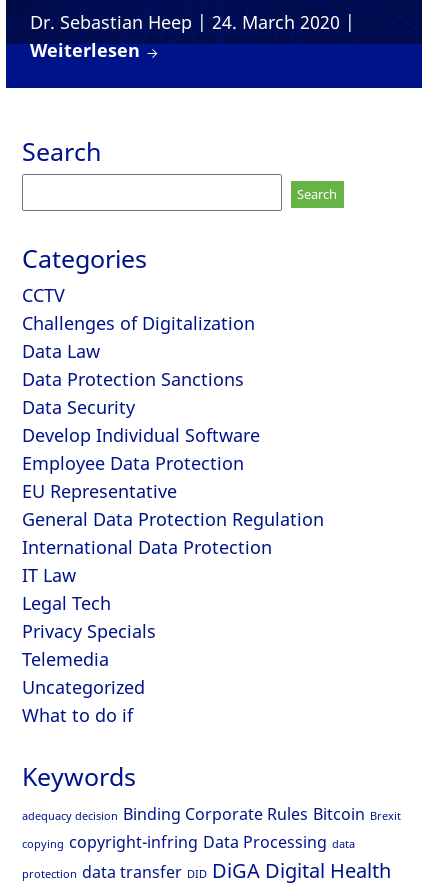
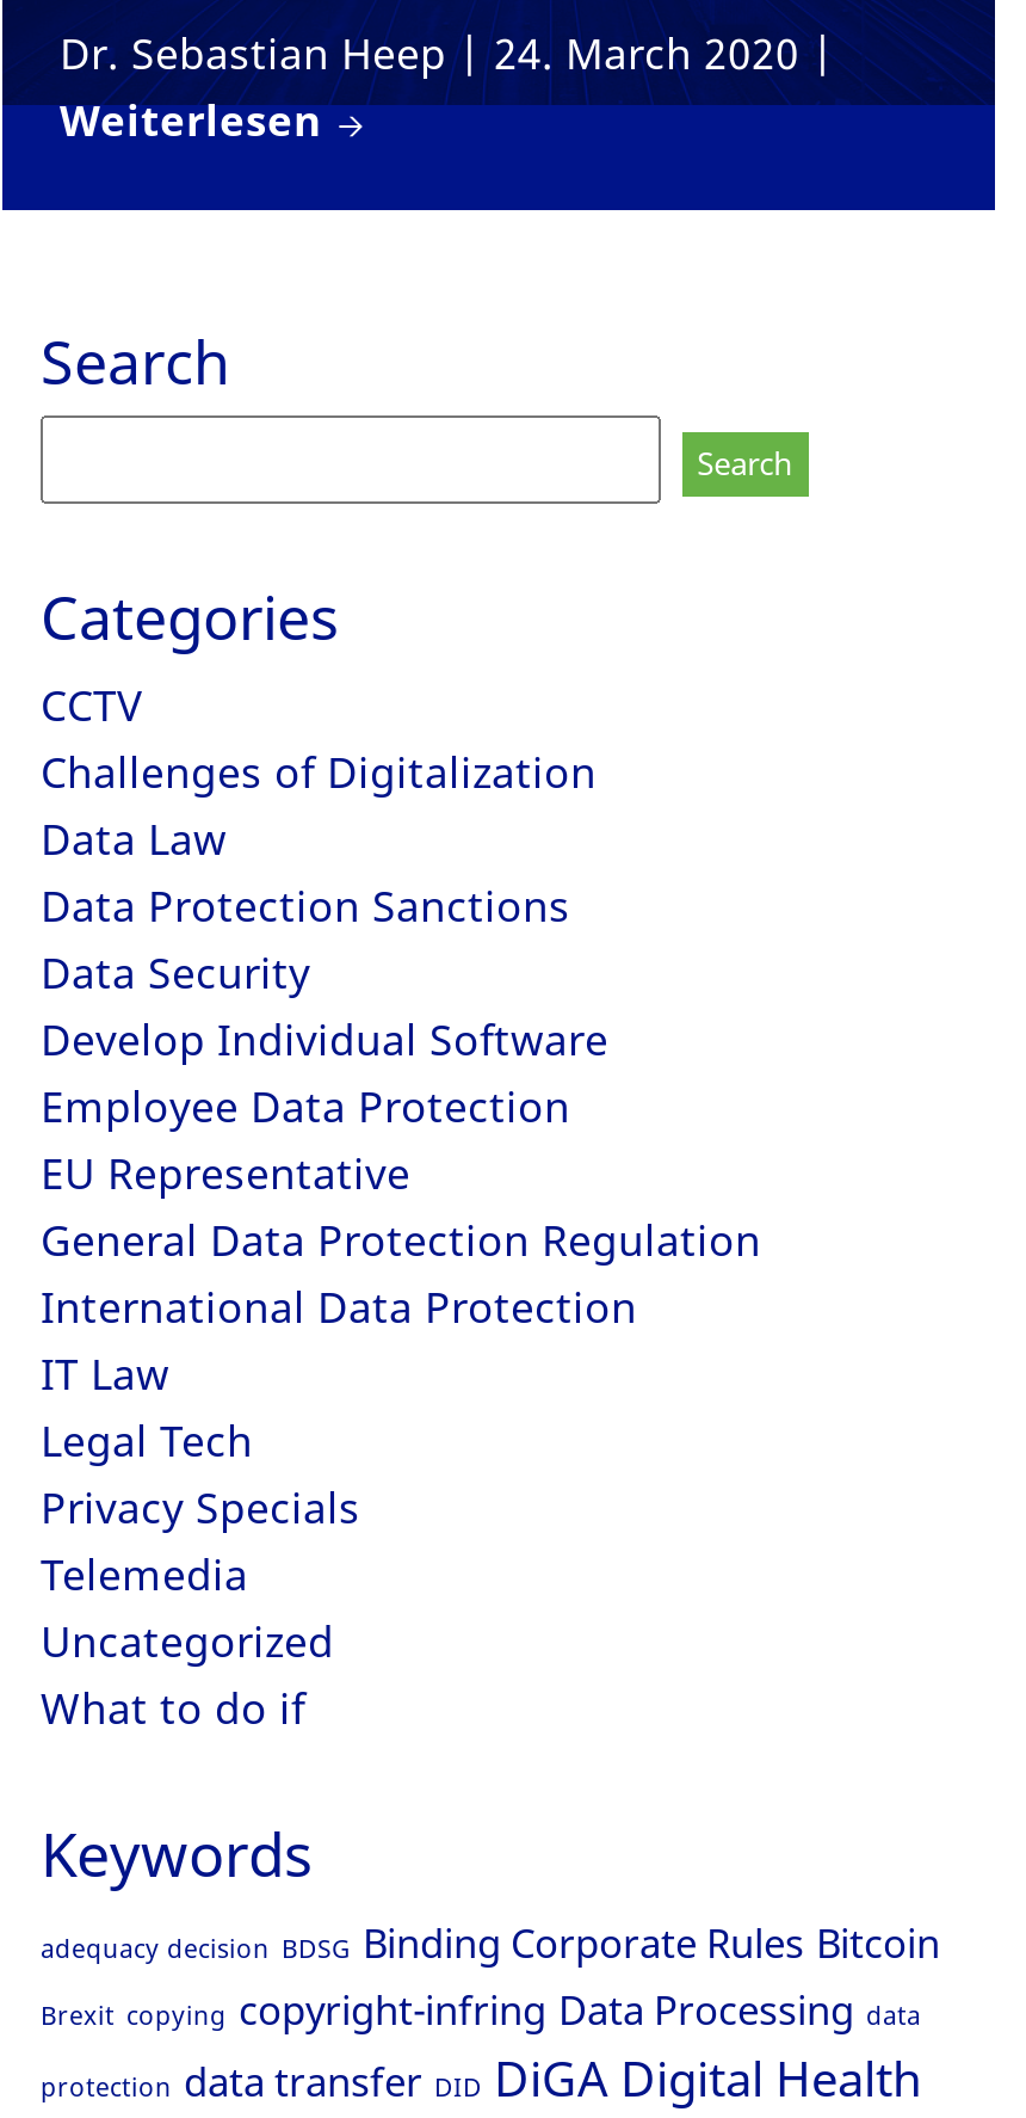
[22,803,401,853] adequacy decision Binding Corporate Rules Bitcoin Brexit | copying copyright-infring Data Processing data -> [41,1917,940,2036] adequacy decision BDSG Binding Corporate Rules Bitcoin | Brexit copying copyright-infring Data Processing data

